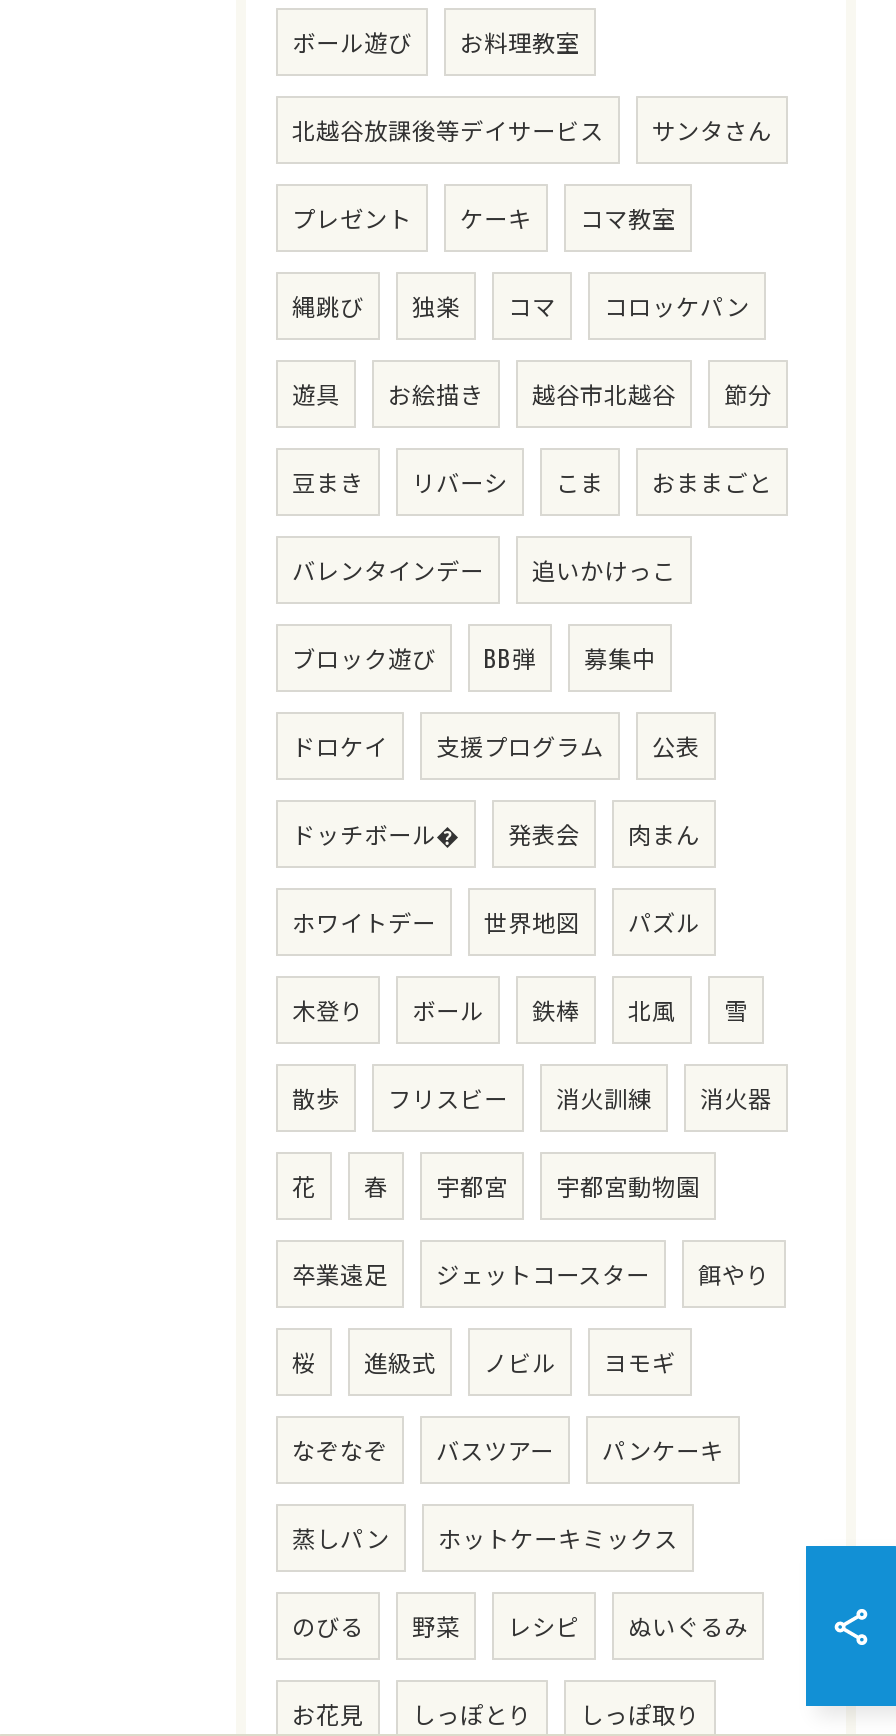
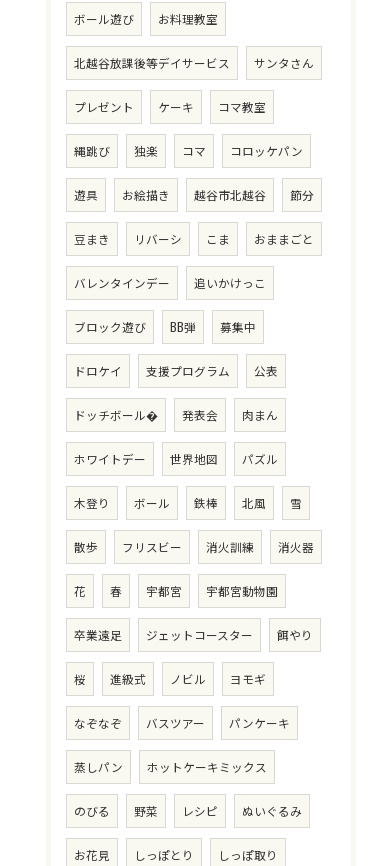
[802,1542,890,1714] [image] -> none

